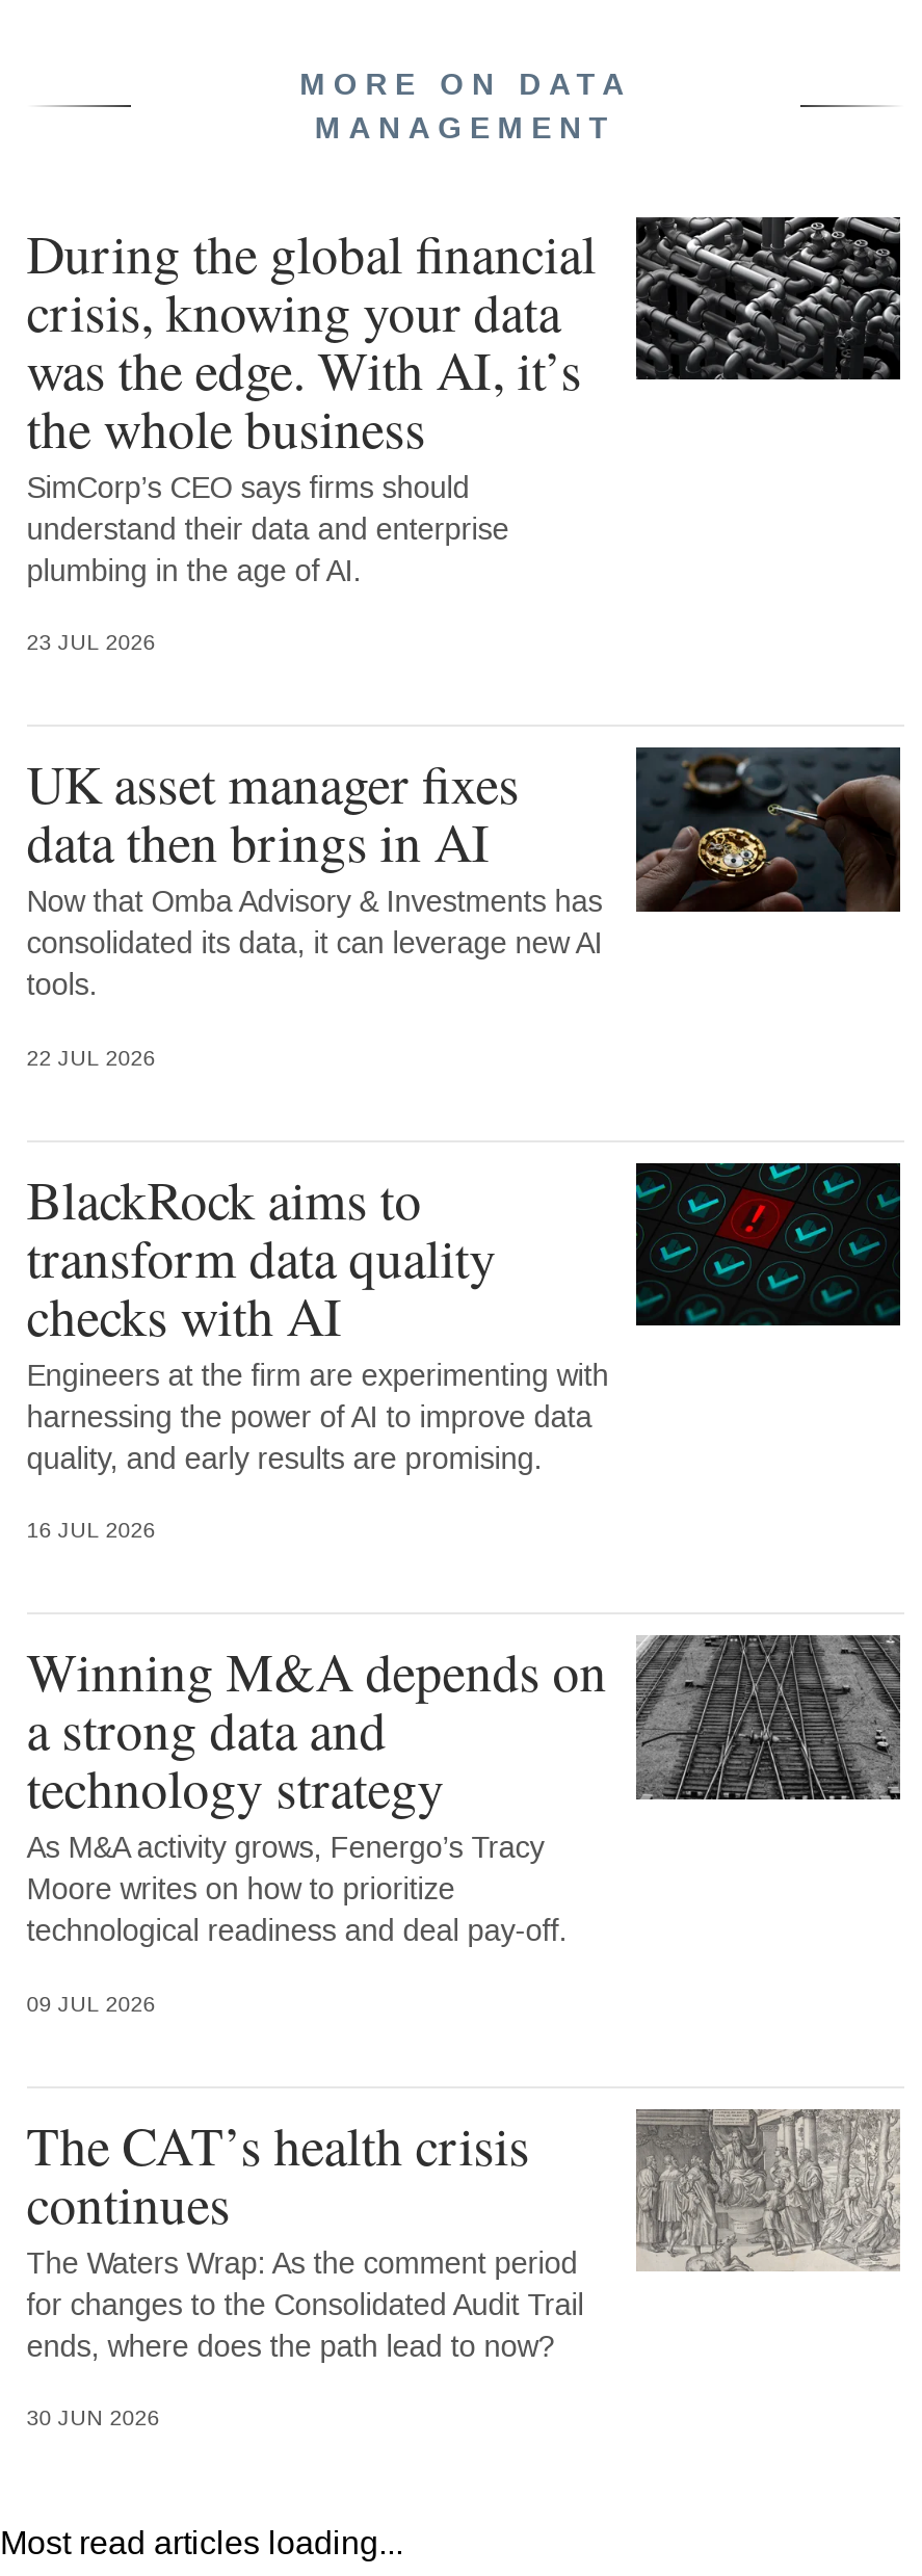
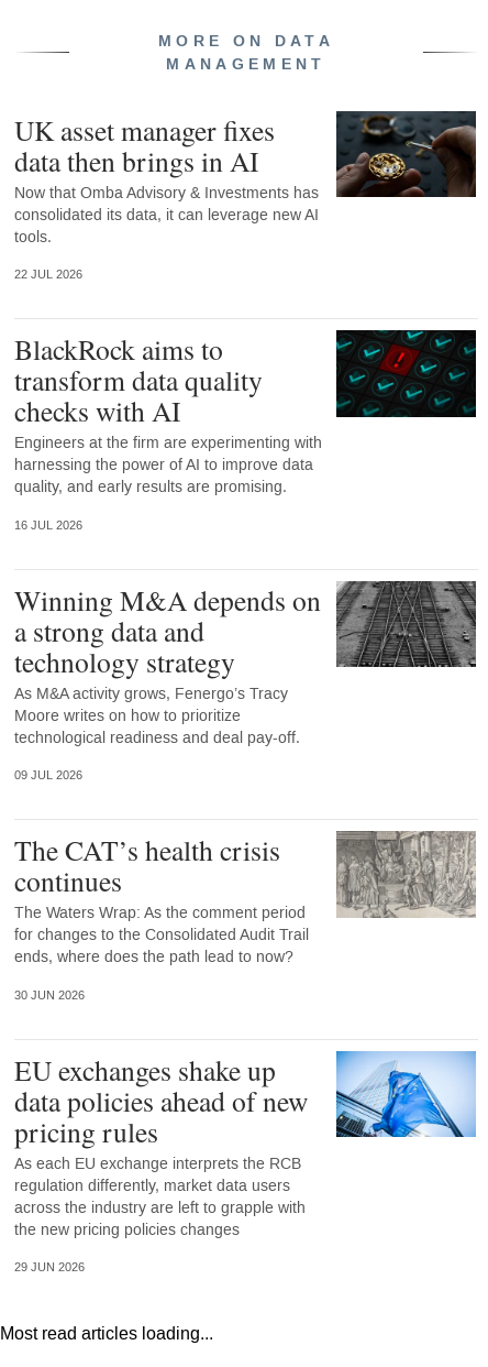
[27,217,902,656] [image] | During the global financial | crisis, knowing your data | was the edge. With AI, it’s | the whole business | SimCorp’s CEO says firms should | understand their data and enterprise | plumbing in the age of AI. | 23 JUL 2026 -> none
moved [27,747,904,2432] -> [14,111,478,1002]: [image] | UK asset manager fixes | data then brings in AI | ... | ends, where does the path lead to now? | 30 JUN 2026
none -> [14,1050,477,1275] [image] | EU exchanges shake up | data policies ahead of new | pricing rules | As each EU exchange interprets the RCB | regulation differently, market data users | across the industry are left to grapple with | the new pricing policies changes | 29 JUN 2026

